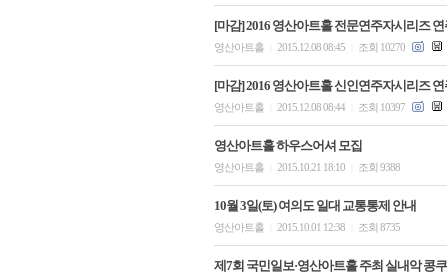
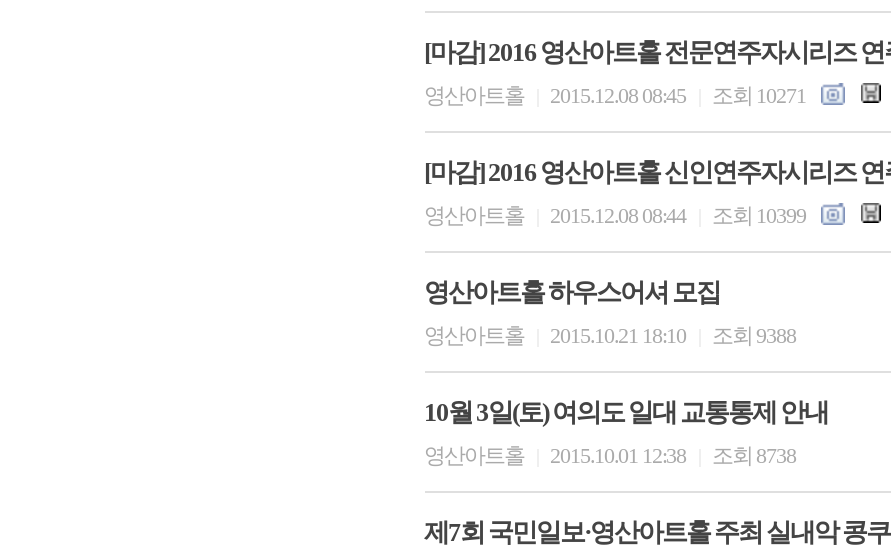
[213,41,406,53] 영산아트홀 2015.12.08 08:45 조회 10270 -> [424,82,810,106] 영산아트홀 2015.12.08 08:45 조회 10271
[213,101,406,113] 영산아트홀 2015.12.08 08:44 조회 10397 -> [424,202,810,226] 영산아트홀 2015.12.08 08:44 조회 10399
[213,221,399,233] 영산아트홀 2015.10.01 12:38 조회 8735 -> [424,442,796,466] 영산아트홀 2015.10.01 12:38 조회 8738

